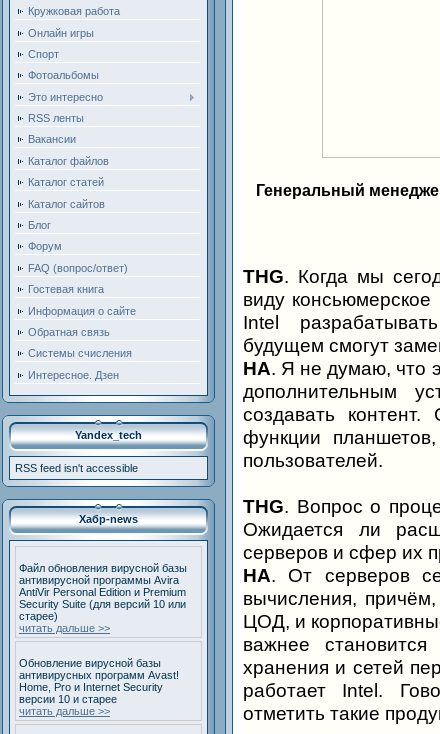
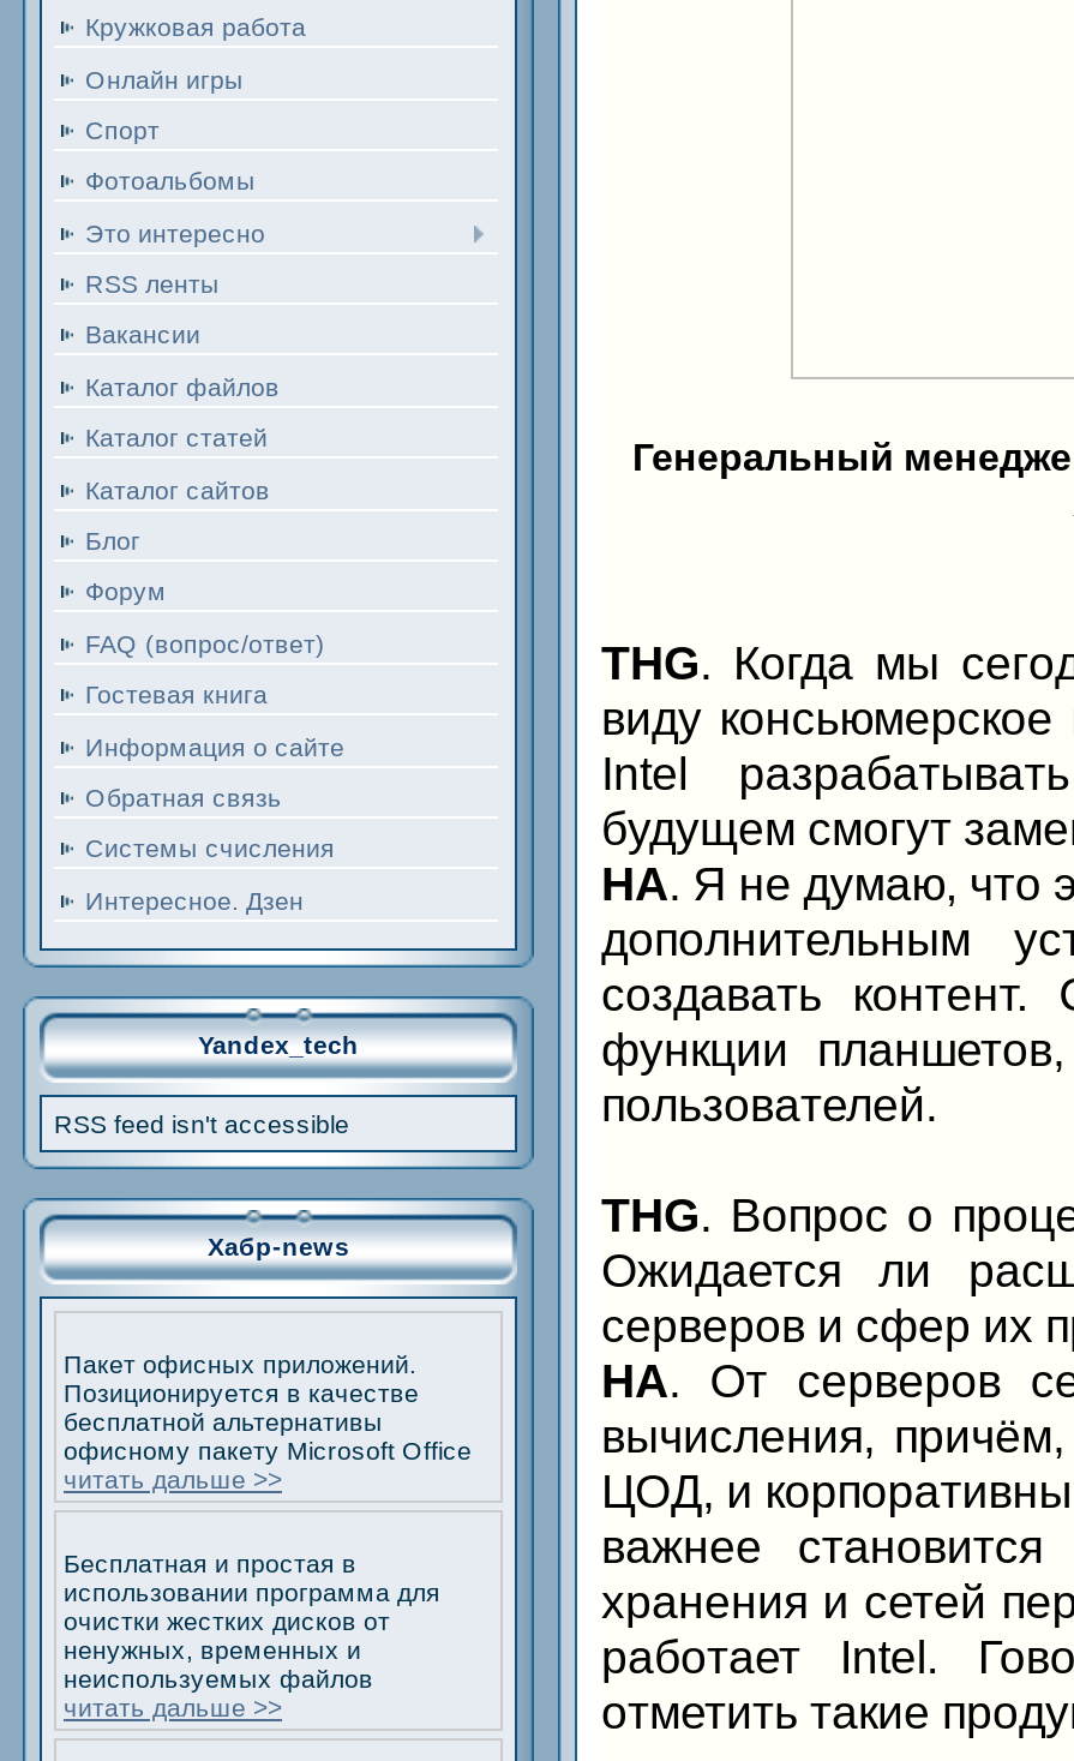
[19,562,187,622] Файл обновления вирусной базы | антивирусной программы Avira | AntiVir Personal Edition и Premium | Security Suite (для версий 10 или | старее) -> [64,1349,472,1464] Пакет офисных приложений. | Позиционируется в качестве | бесплатной альтернативы | офисному пакету Microsoft Office
[19,657,179,705] Обновление вирусной базы | антивирусных программ Avast! | Home, Pro и Internet Security | версии 10 и старее -> [64,1549,440,1693] Бесплатная и простая в | использовании программа для | очистки жестких дисков от | ненужных, временных и | неиспользуемых файлов

